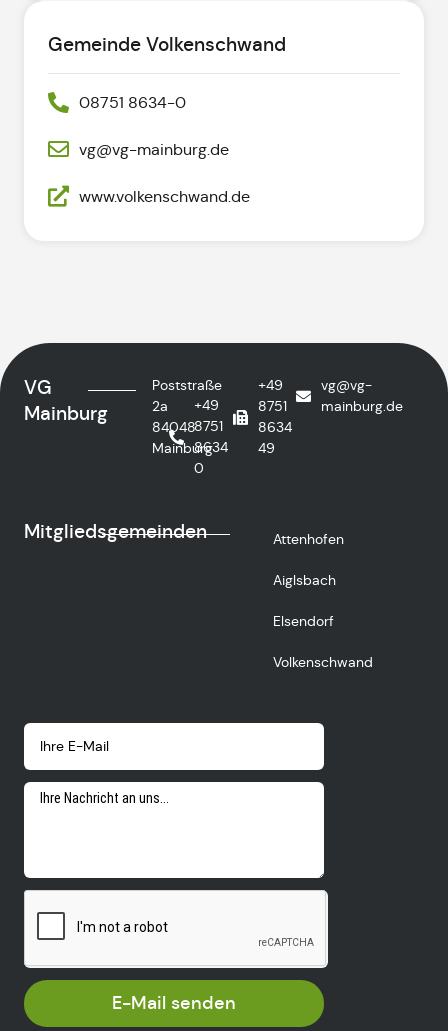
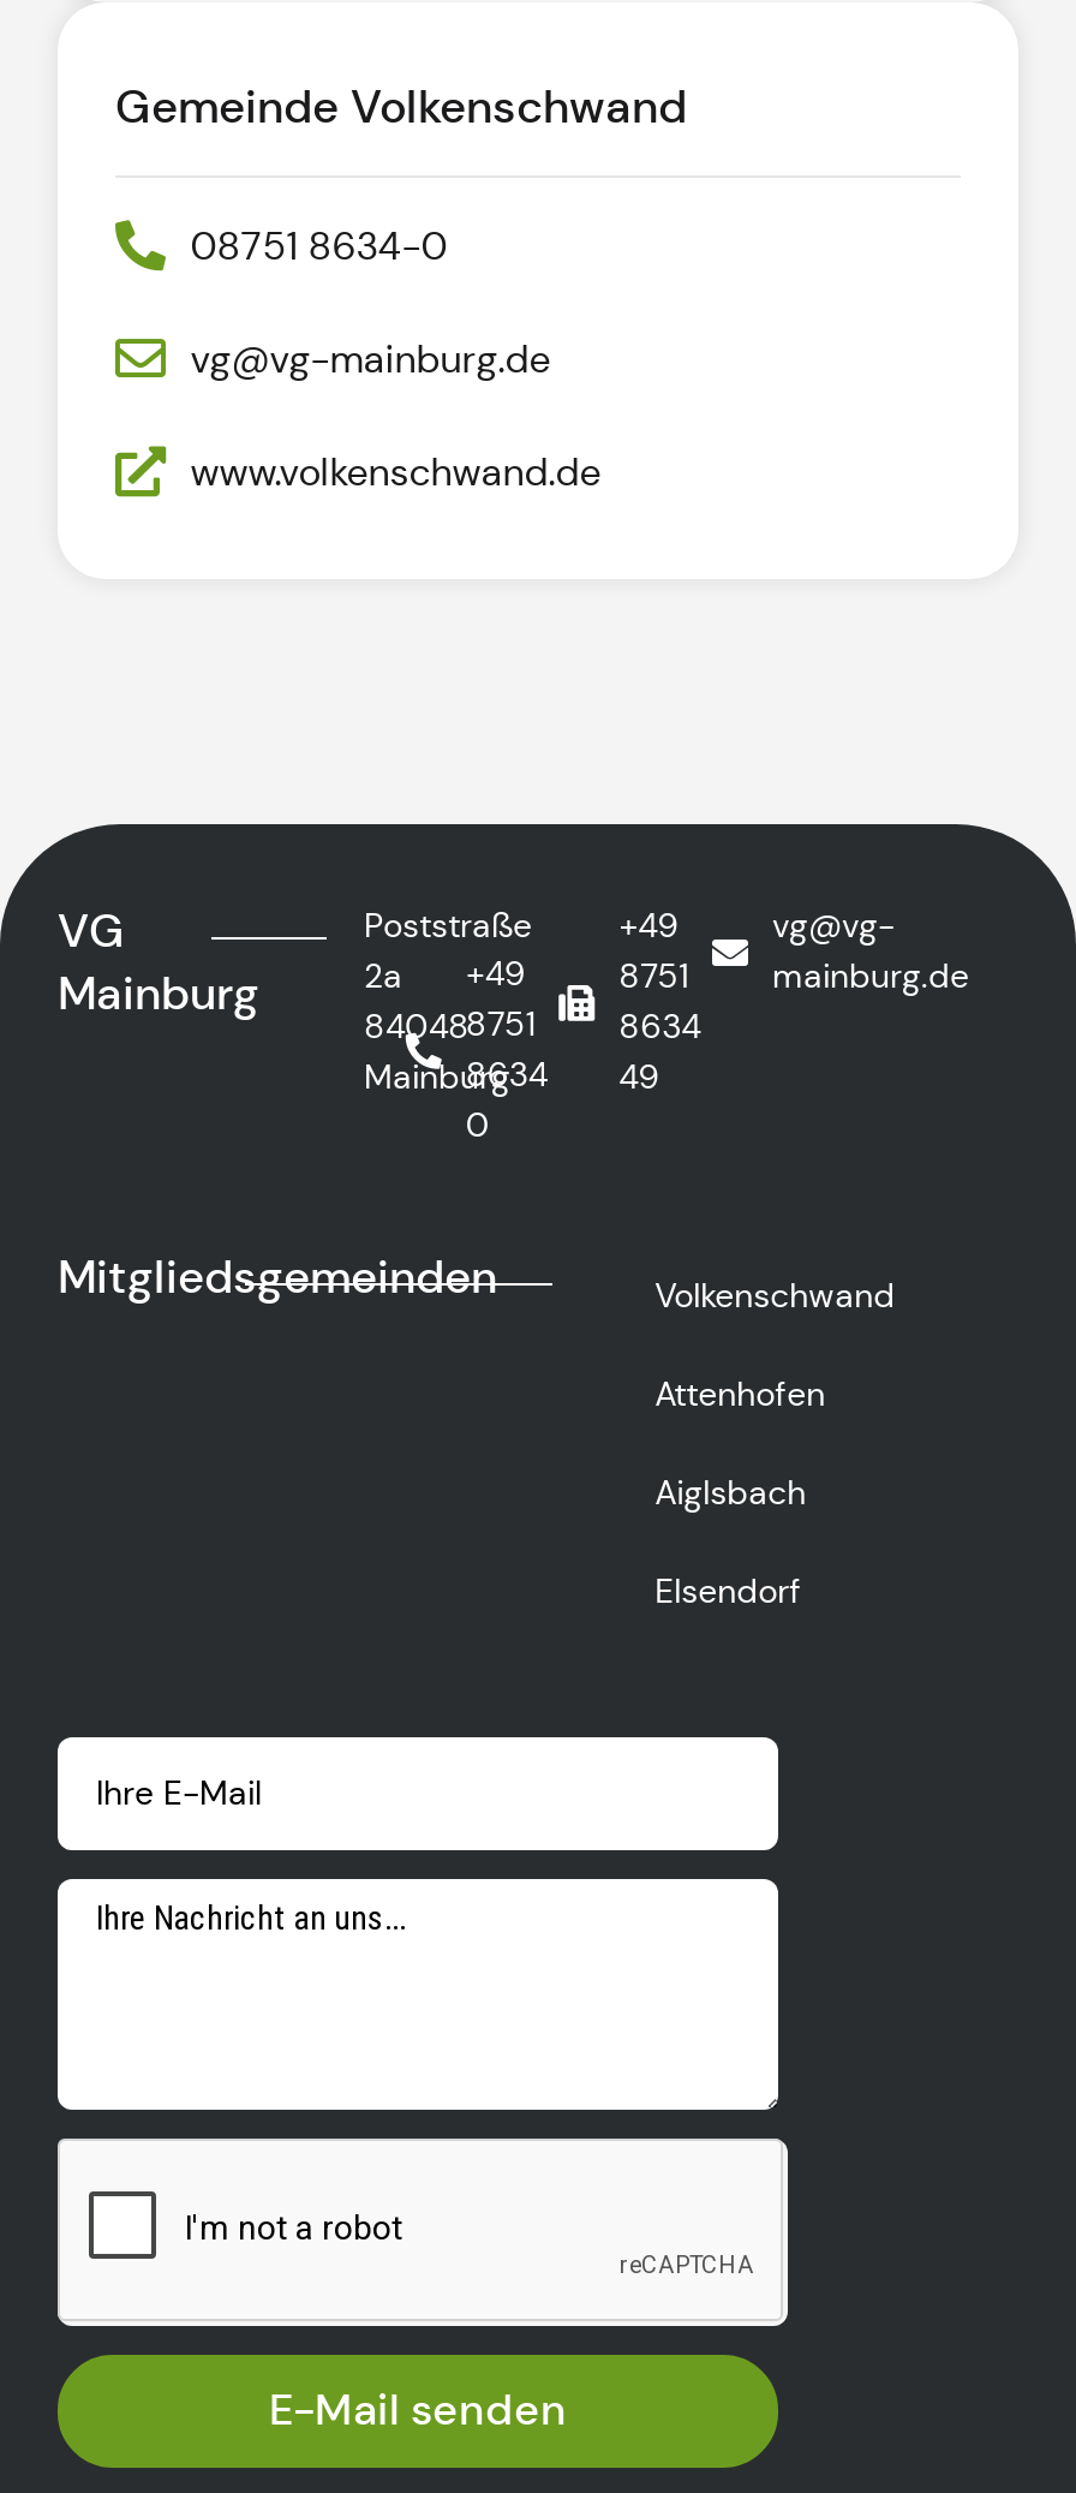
moved [273,530,344,630] -> [655,1372,825,1612]: Attenhofen | Aiglsbach | Elsendorf
moved [273,653,373,671] -> [655,1274,895,1317]: Volkenschwand

